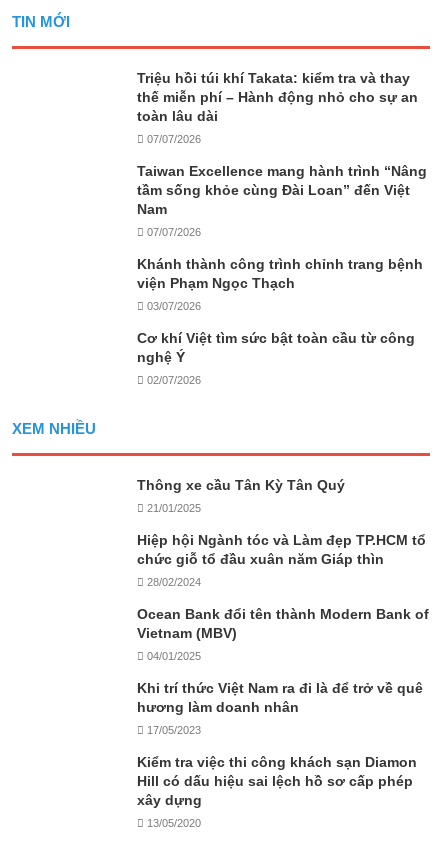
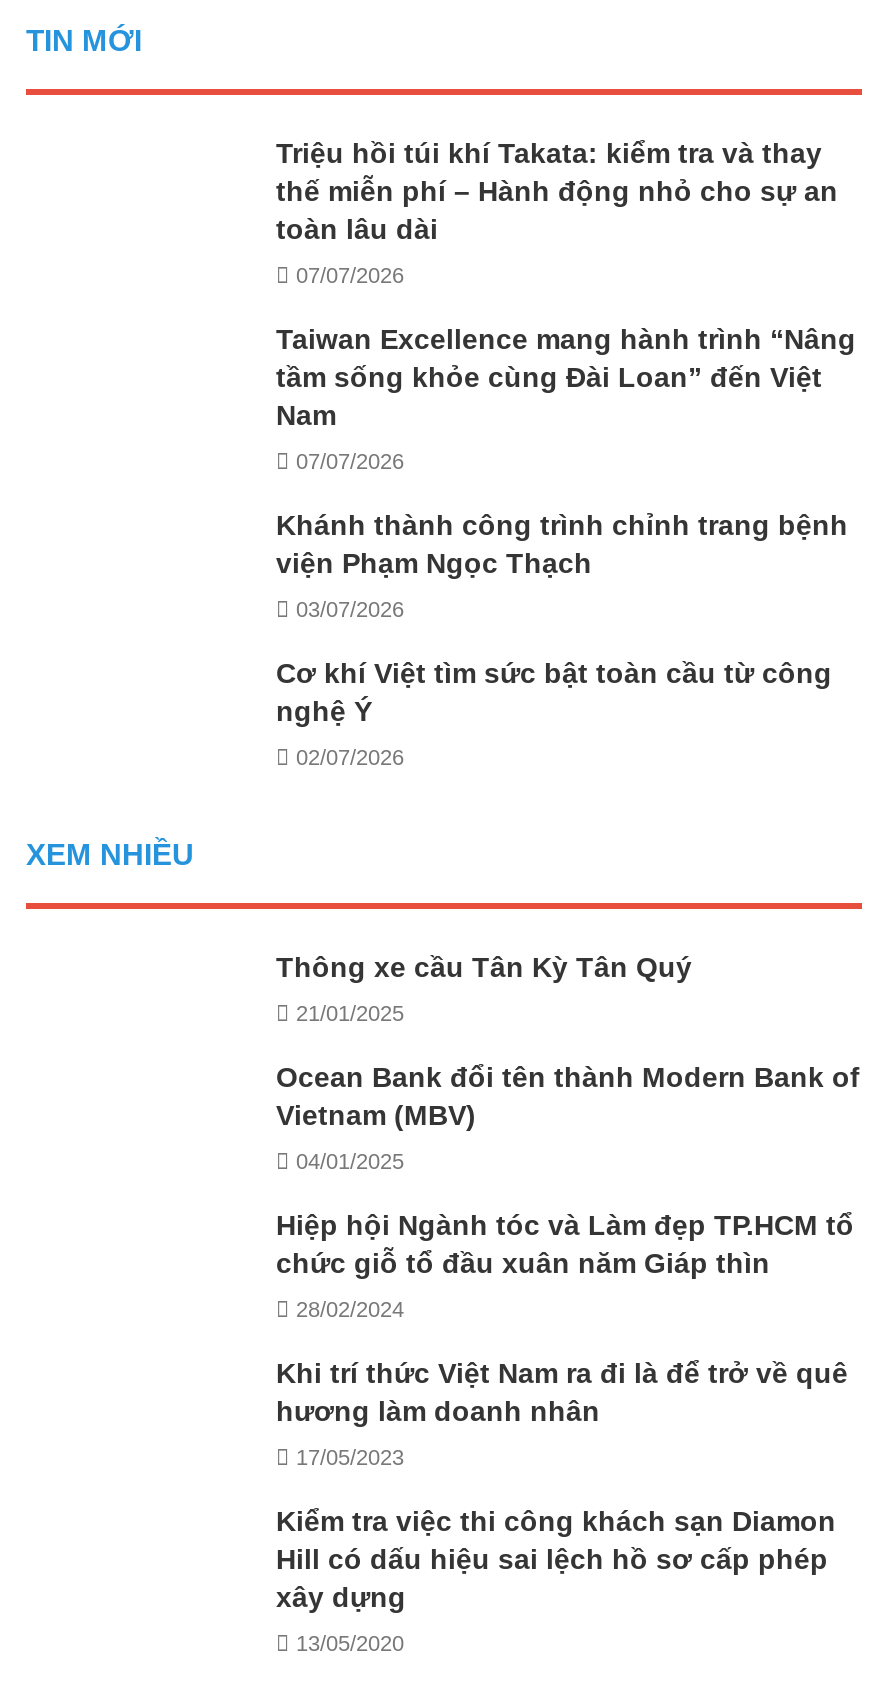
moved [137,532,426,588] -> [276,1209,854,1321]: Hiệp hội Ngành tóc và Làm đẹp TP.HCM tổ | chức giỗ tổ đầu xuân năm Giáp thìn | 28/02/2024
moved [137,606,429,662] -> [276,1061,860,1173]: Ocean Bank đổi tên thành Modern Bank of | Vietnam (MBV) | 04/01/2025

